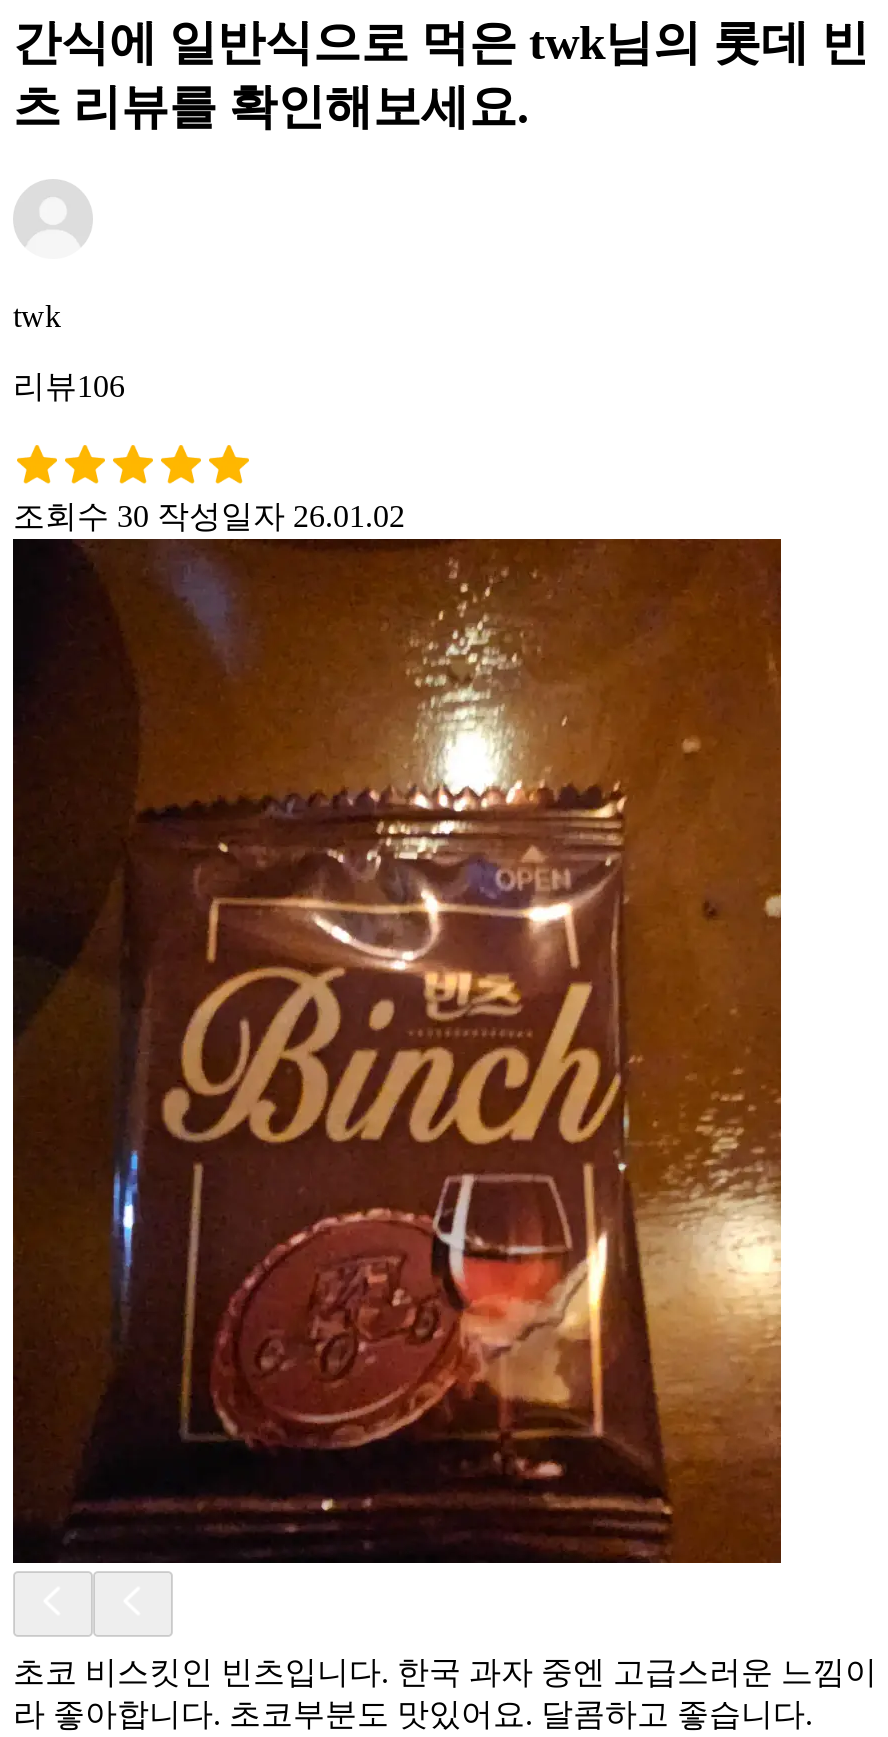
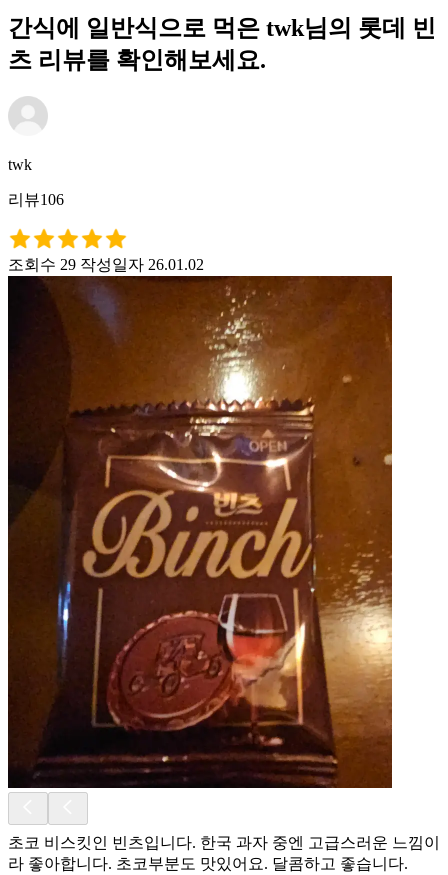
[13,499,405,533] 조회수 30 작성일자 26.01.02 -> [8,256,204,273] 조회수 29 작성일자 26.01.02

